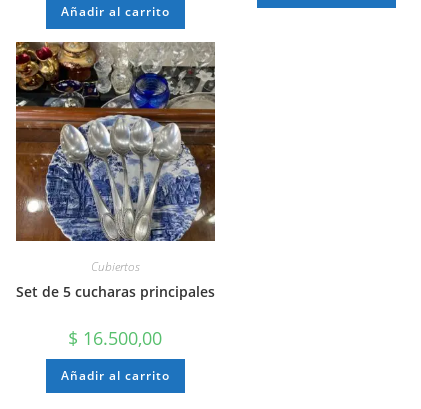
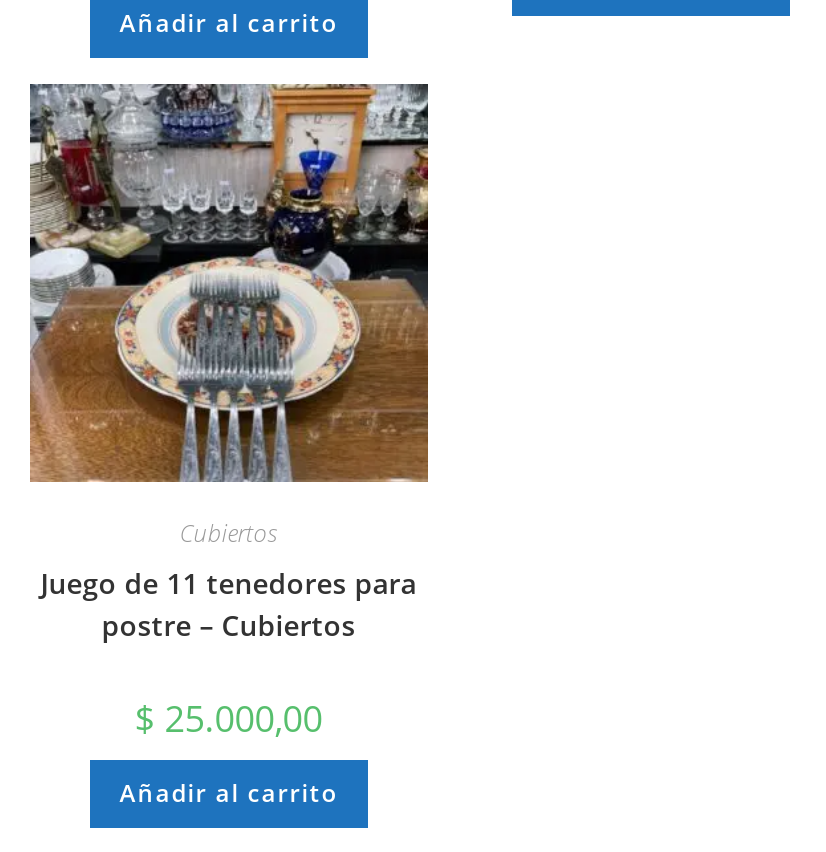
[15,41,215,301] [image] | Set de 5 cucharas principales -> [28,82,430,643] [image] | Juego de 11 tenedores para | postre – Cubiertos
[68,326,162,350] $16.500,00 -> [134,693,322,741] $25.000,00

